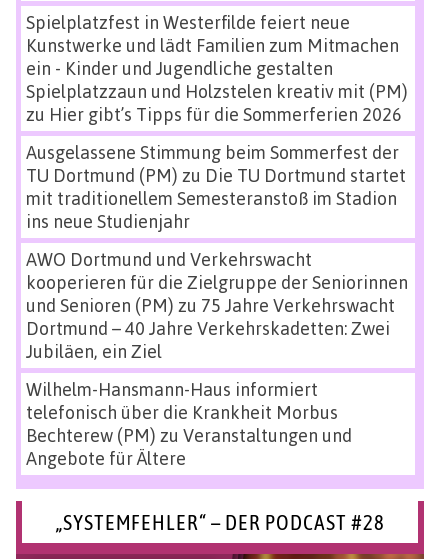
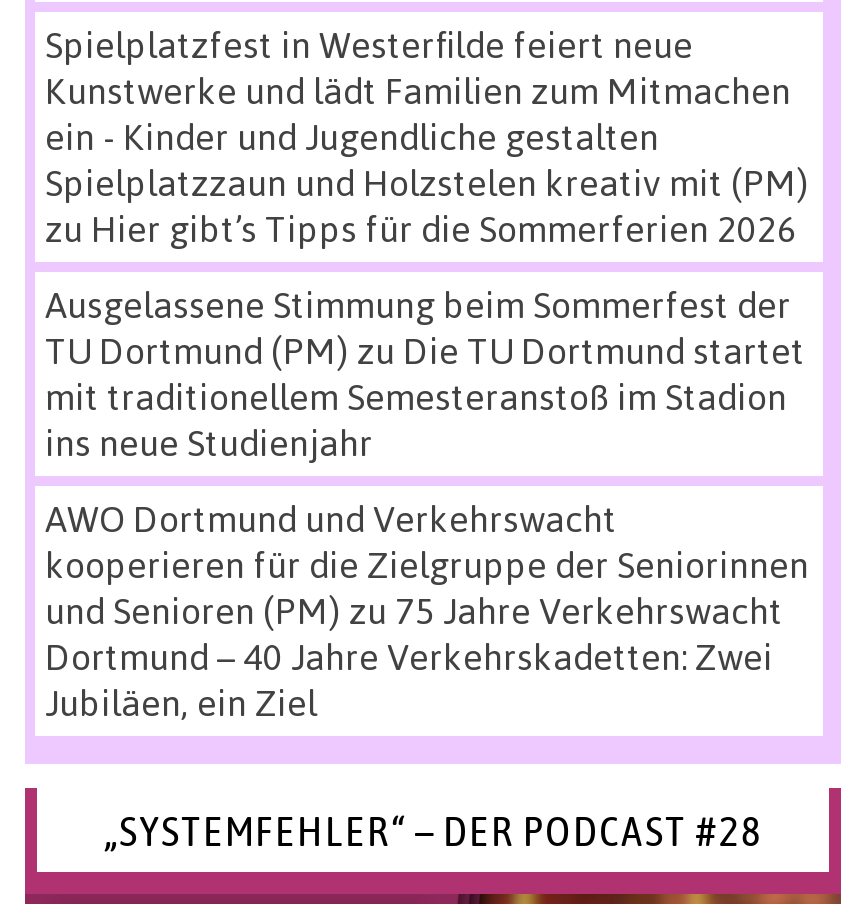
[26,378,352,469] Wilhelm-Hansmann-Haus informiert | telefonisch über die Krankheit Morbus | Bechterew (PM) zu Veranstaltungen und | Angebote für Ältere -> none

